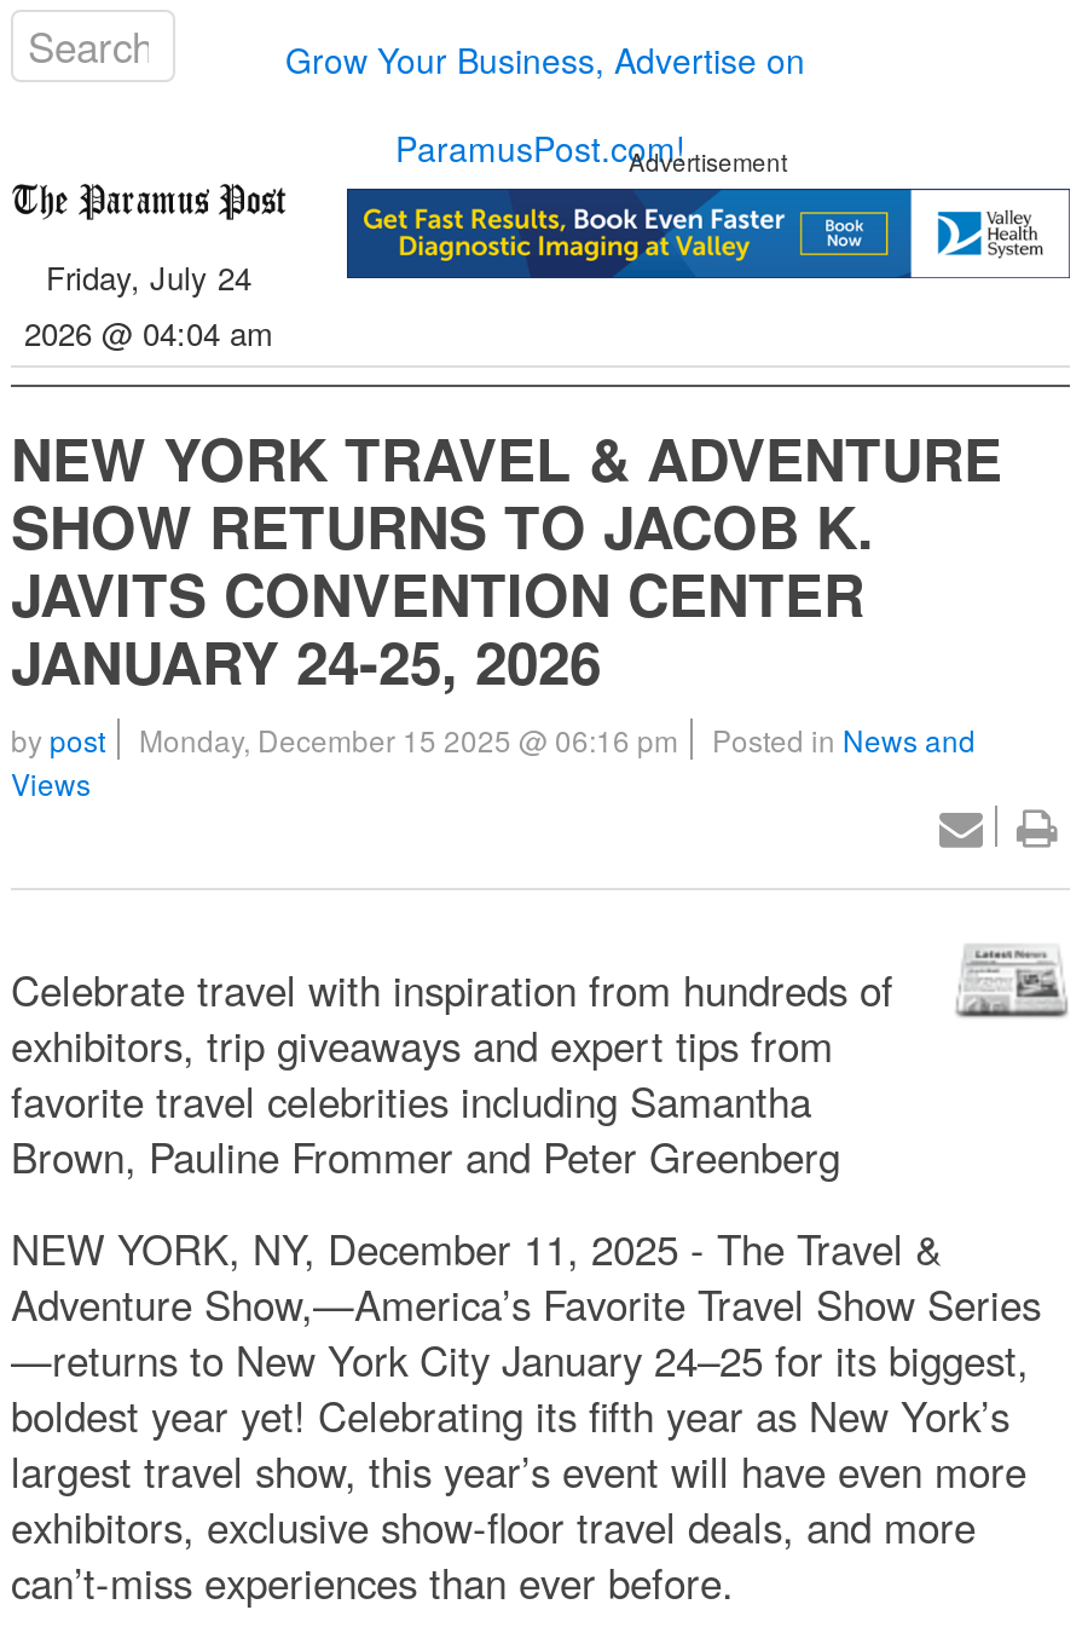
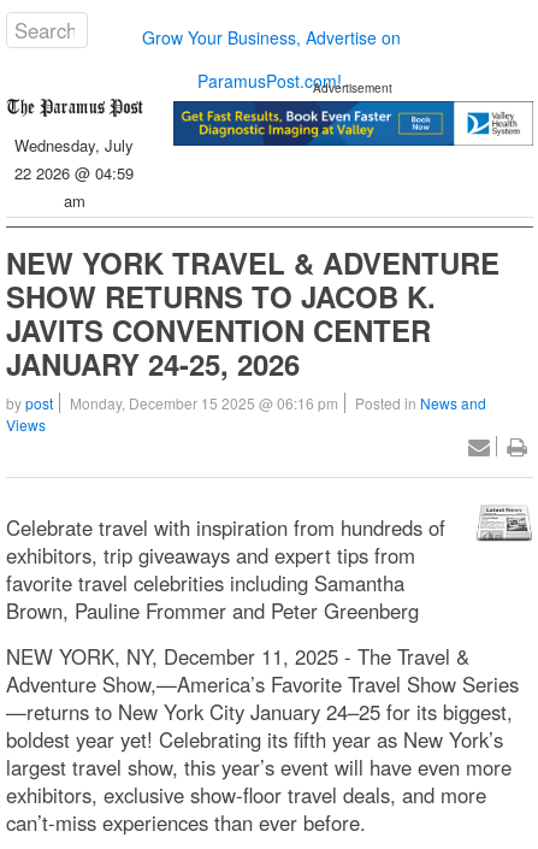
[24,254,273,356] Friday, July 24 | 2026 @ 04:04 am -> [15,134,134,212] Wednesday, July | 22 2026 @ 04:59 | am

